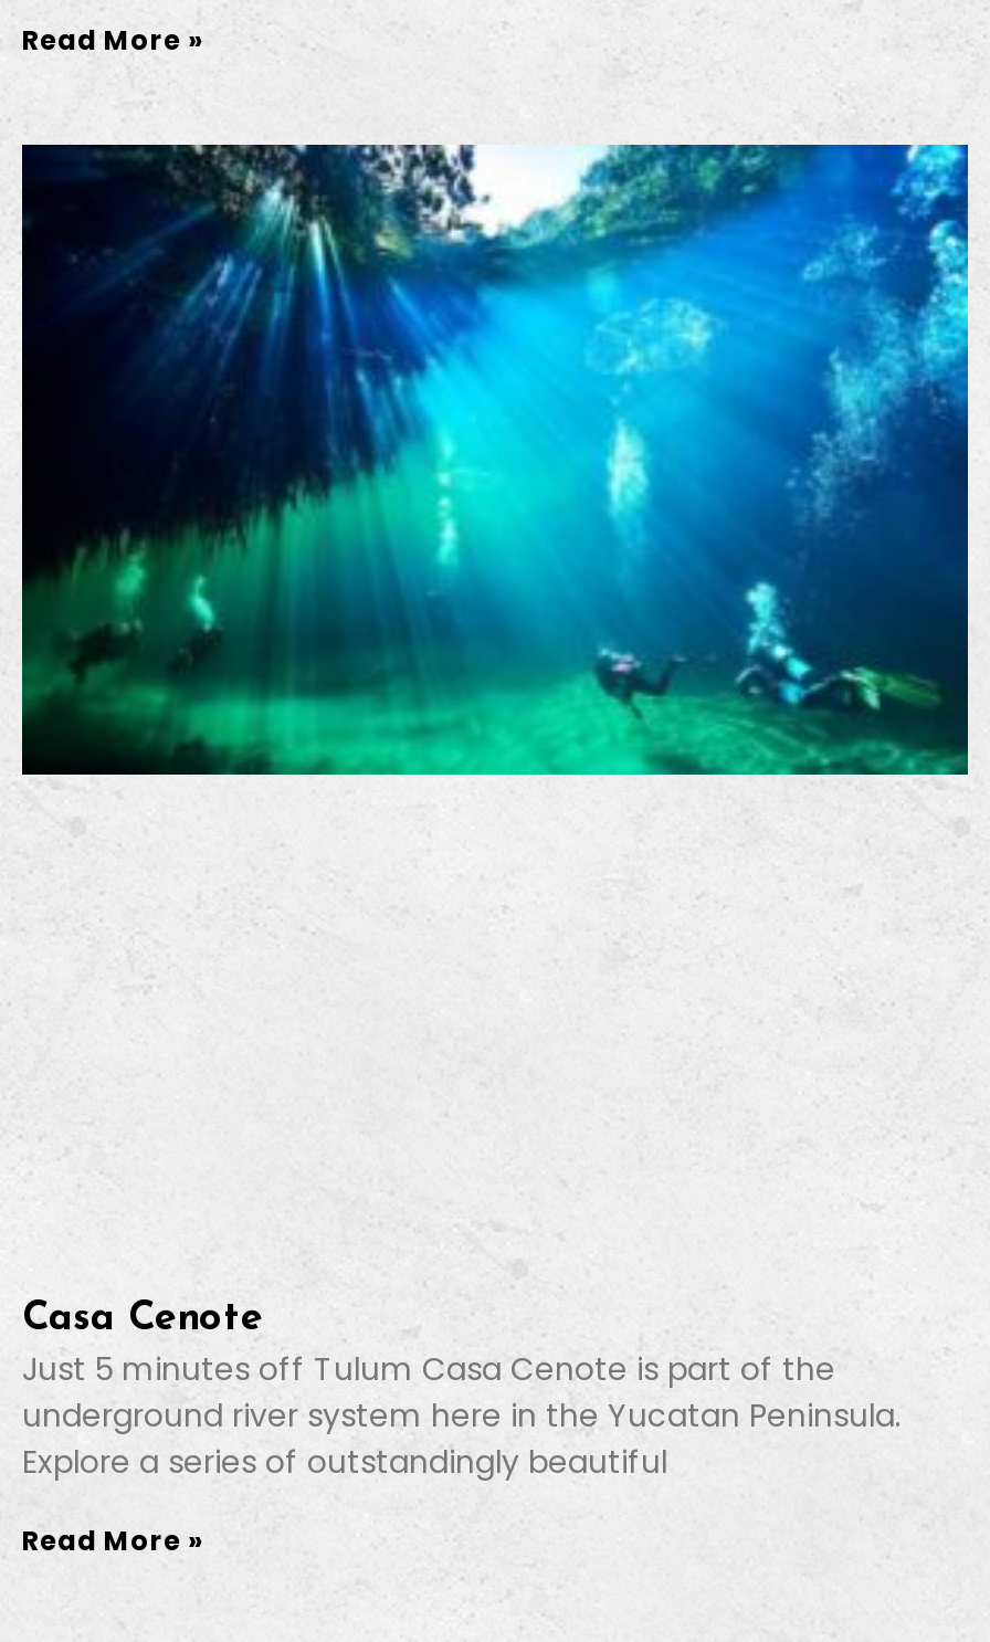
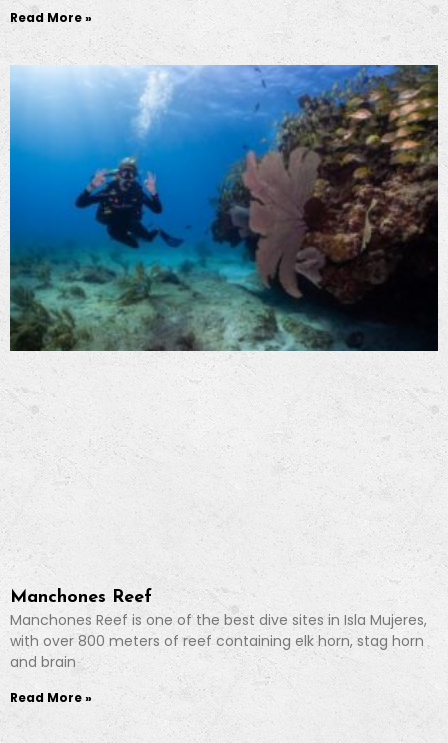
[20,141,970,778] [image] -> [9,64,439,352] [image]
[22,1299,902,1484] Casa Cenote | Just 5 minutes off Tulum Casa Cenote is part of the | underground river system here in the Yucatan Peninsula. | Explore a series of outstandingly beautiful -> [10,588,427,672] Manchones Reef | Manchones Reef is one of the best dive sites in Isla Mujeres, | with over 800 meters of reef containing elk horn, stag horn | and brain

